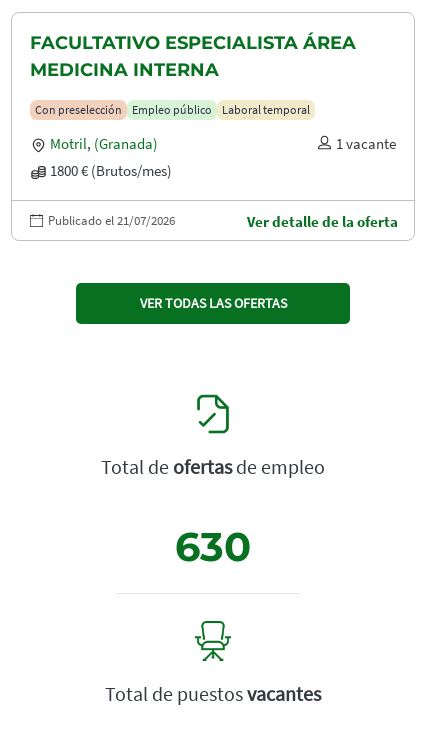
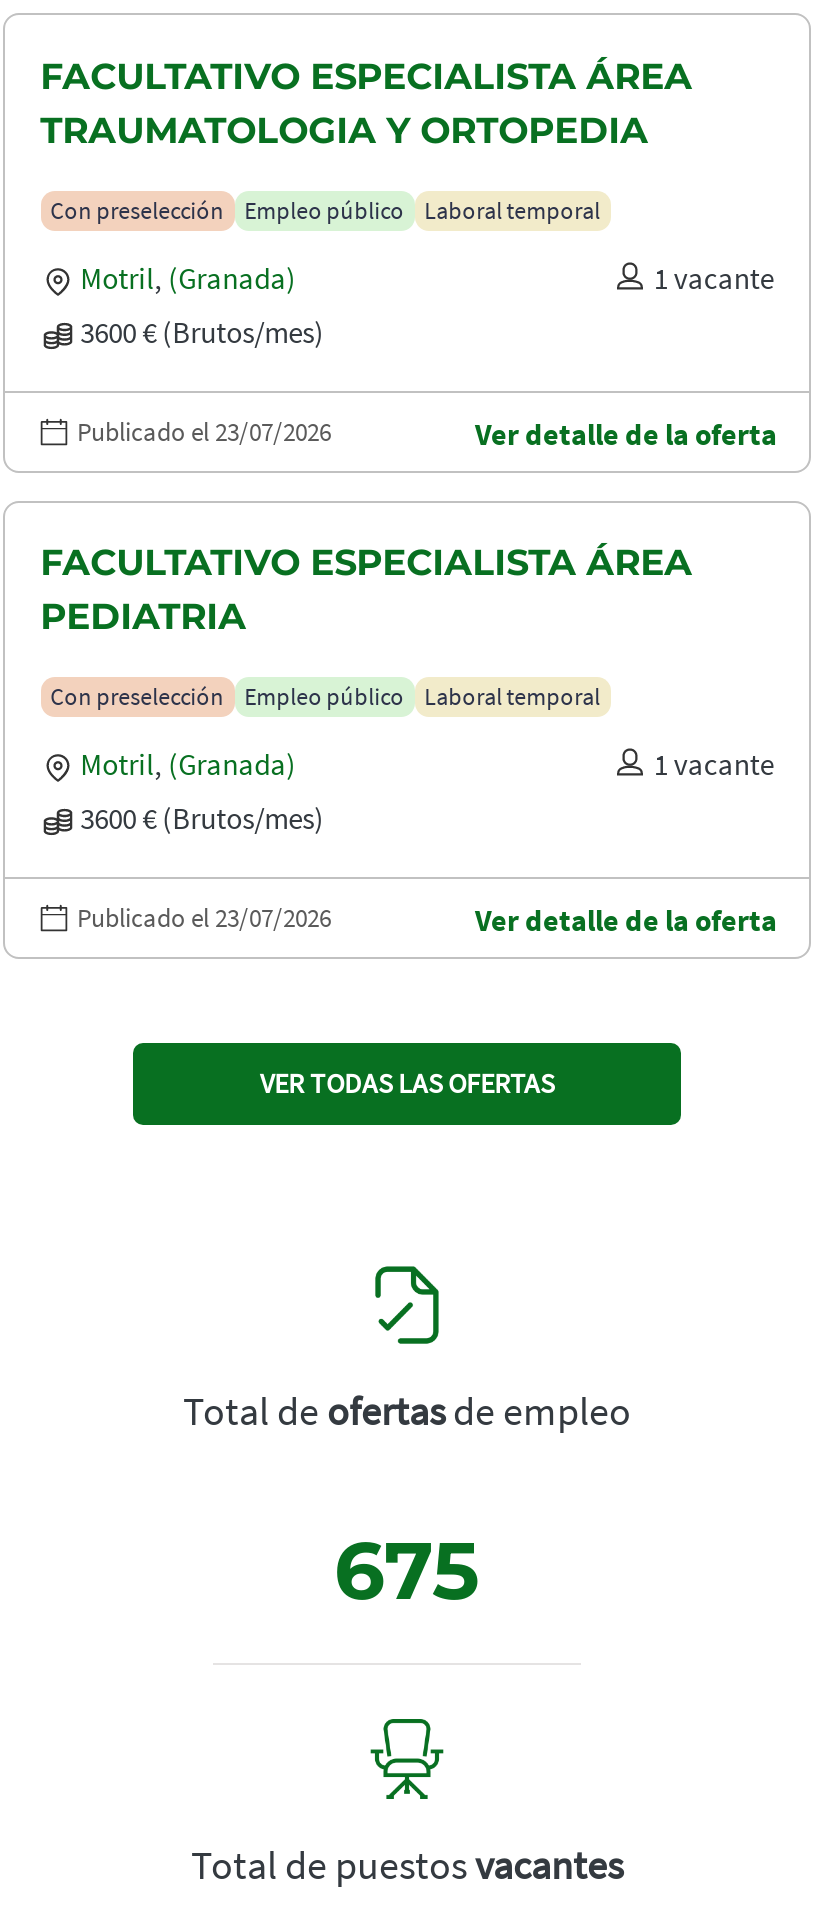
[30,59,219,81] MEDICINA INTERNA -> [40,108,648,152] TRAUMATOLOGIA Y ORTOPEDIA
[48,161,175,229] 1800 € (Brutos/mes) | Publicado el 21/07/2026 -> [40,312,777,936] 3600 € (Brutos/mes) | Publicado el 23/07/2026 | Ver detalle de la oferta | FACULTATIVO ESPECIALISTA ÁREA | PEDIATRIA | Con preselección | Empleo público | Laboral temporal | Motril, (Granada) | 1 vacante | 3600 € (Brutos/mes) | Publicado el 23/07/2026
[175,522,251,571] 630 -> [334,1522,480,1620] 675

